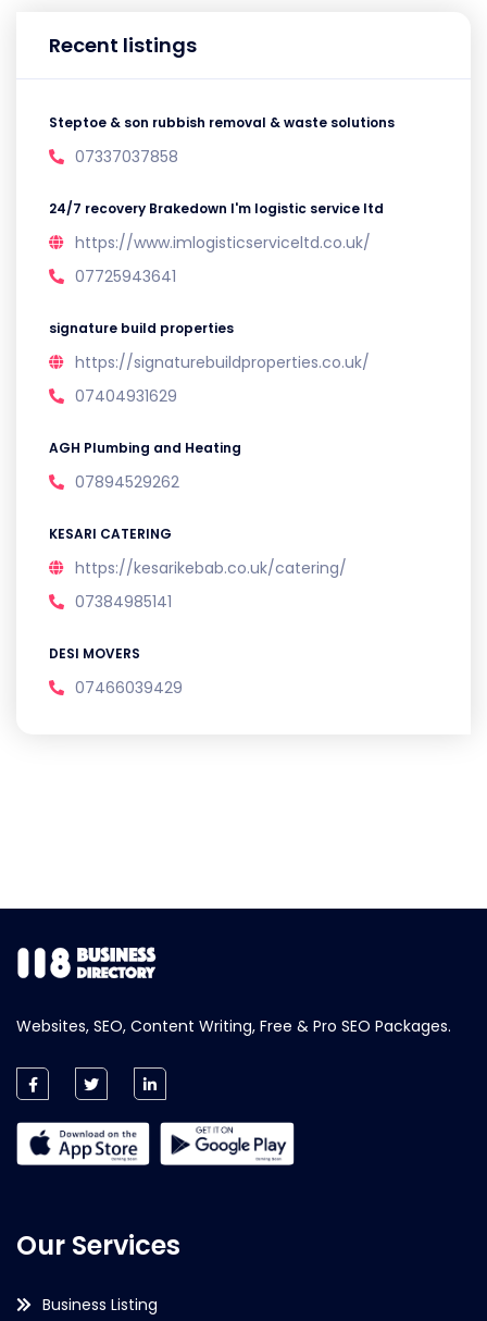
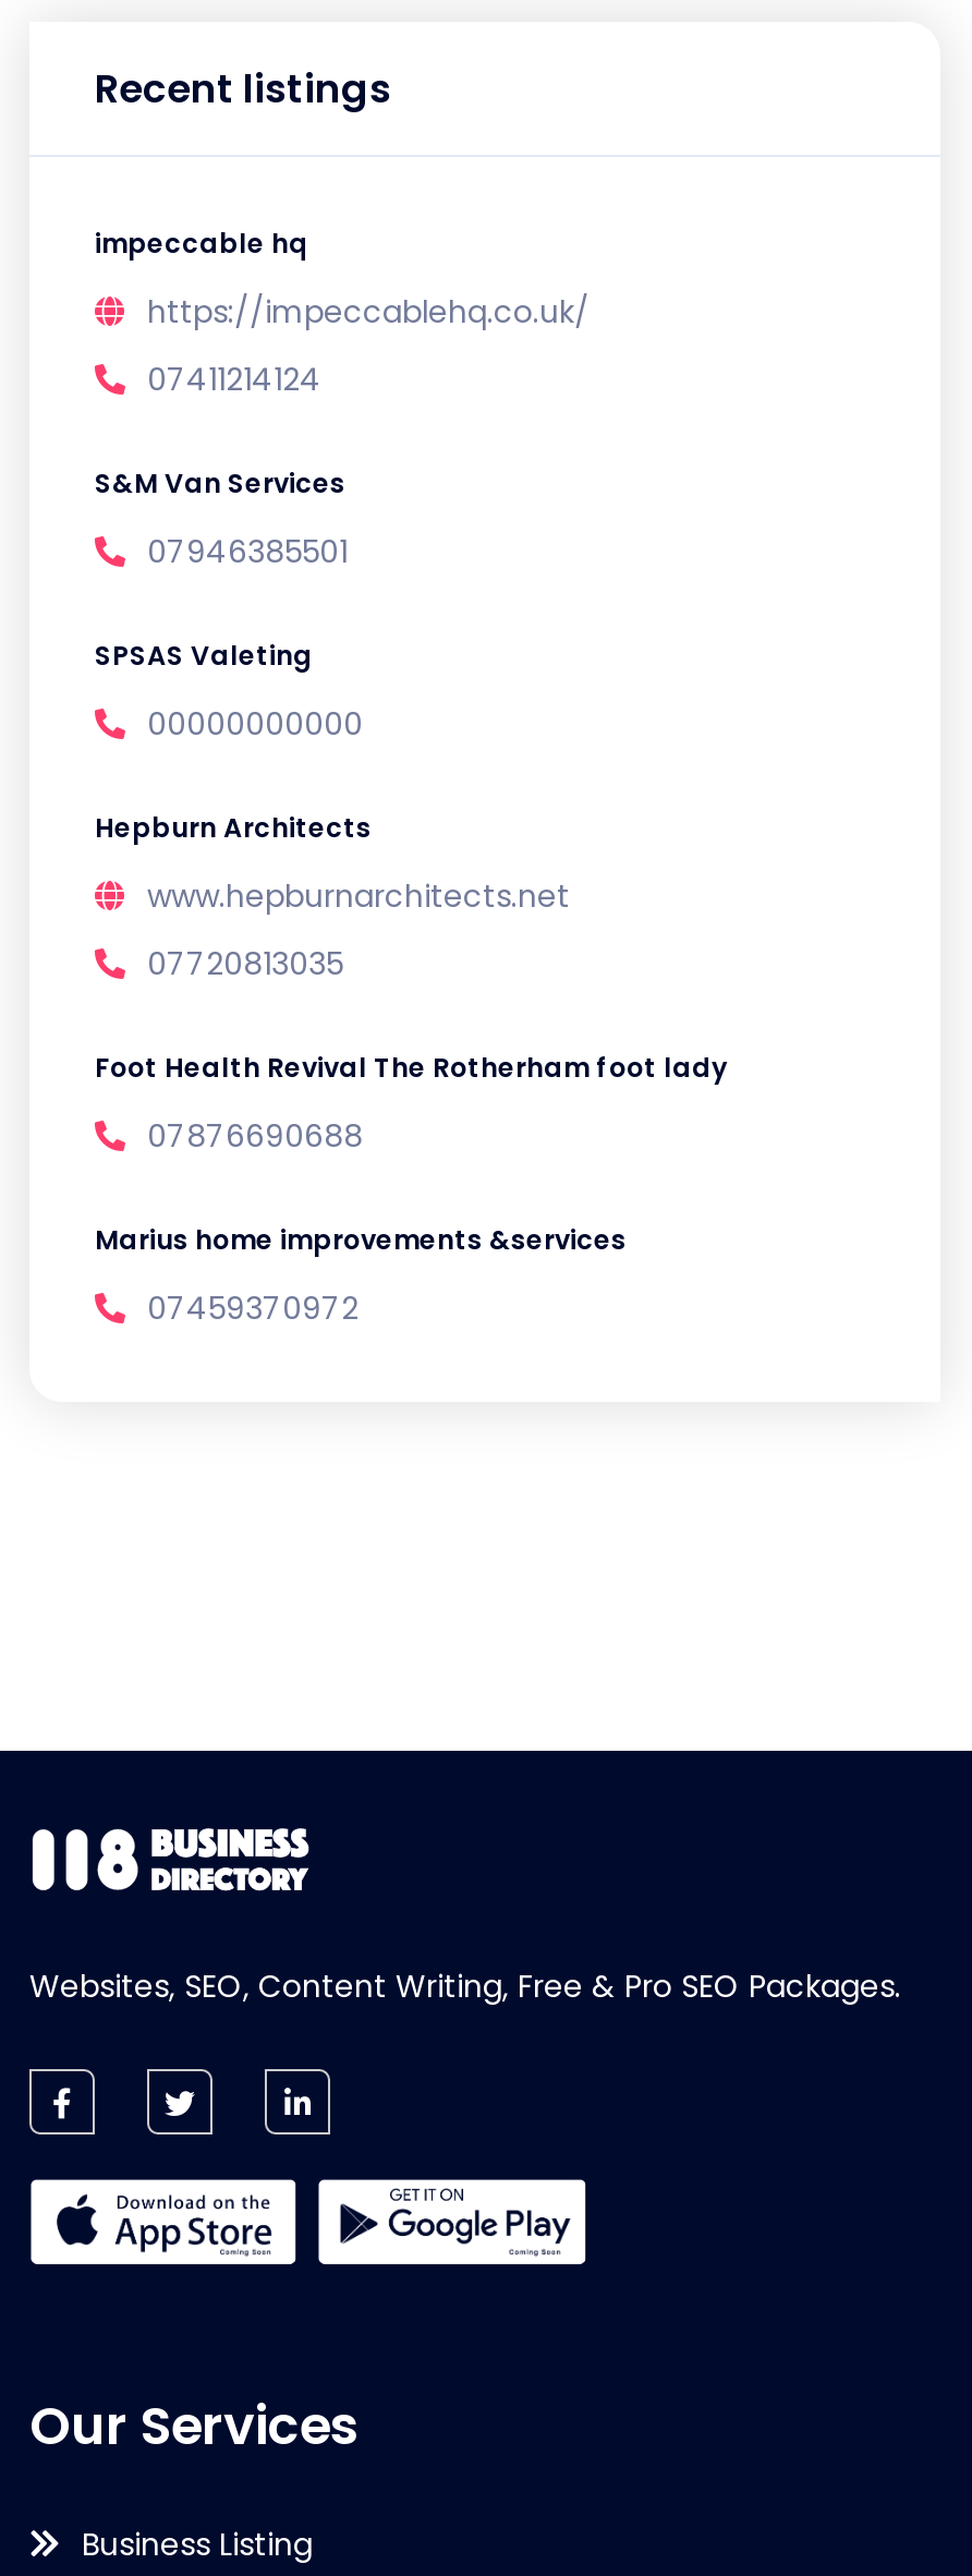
[49,113,395,698] Steptoe & son rubbish removal & waste solutions | 07337037858 | 24/7 recovery Brakedown I'm logistic service ltd | https://www.imlogisticserviceltd.co.uk/ | 07725943641 | signature build properties | https://signaturebuildproperties.co.uk/ | 07404931629 | AGH Plumbing and Heating | 07894529262 | KESARI CATERING | https://kesarikebab.co.uk/catering/ | 07384985141 | DESI MOVERS | 07466039429 -> [95,224,727,1329] impeccable hq | https://impeccablehq.co.uk/ | 07411214124 | S&M Van Services | 07946385501 | SPSAS Valeting | 00000000000 | Hepburn Architects | www.hepburnarchitects.net | 07720813035 | Foot Health Revival The Rotherham foot lady | 07876690688 | Marius home improvements &services | 07459370972

